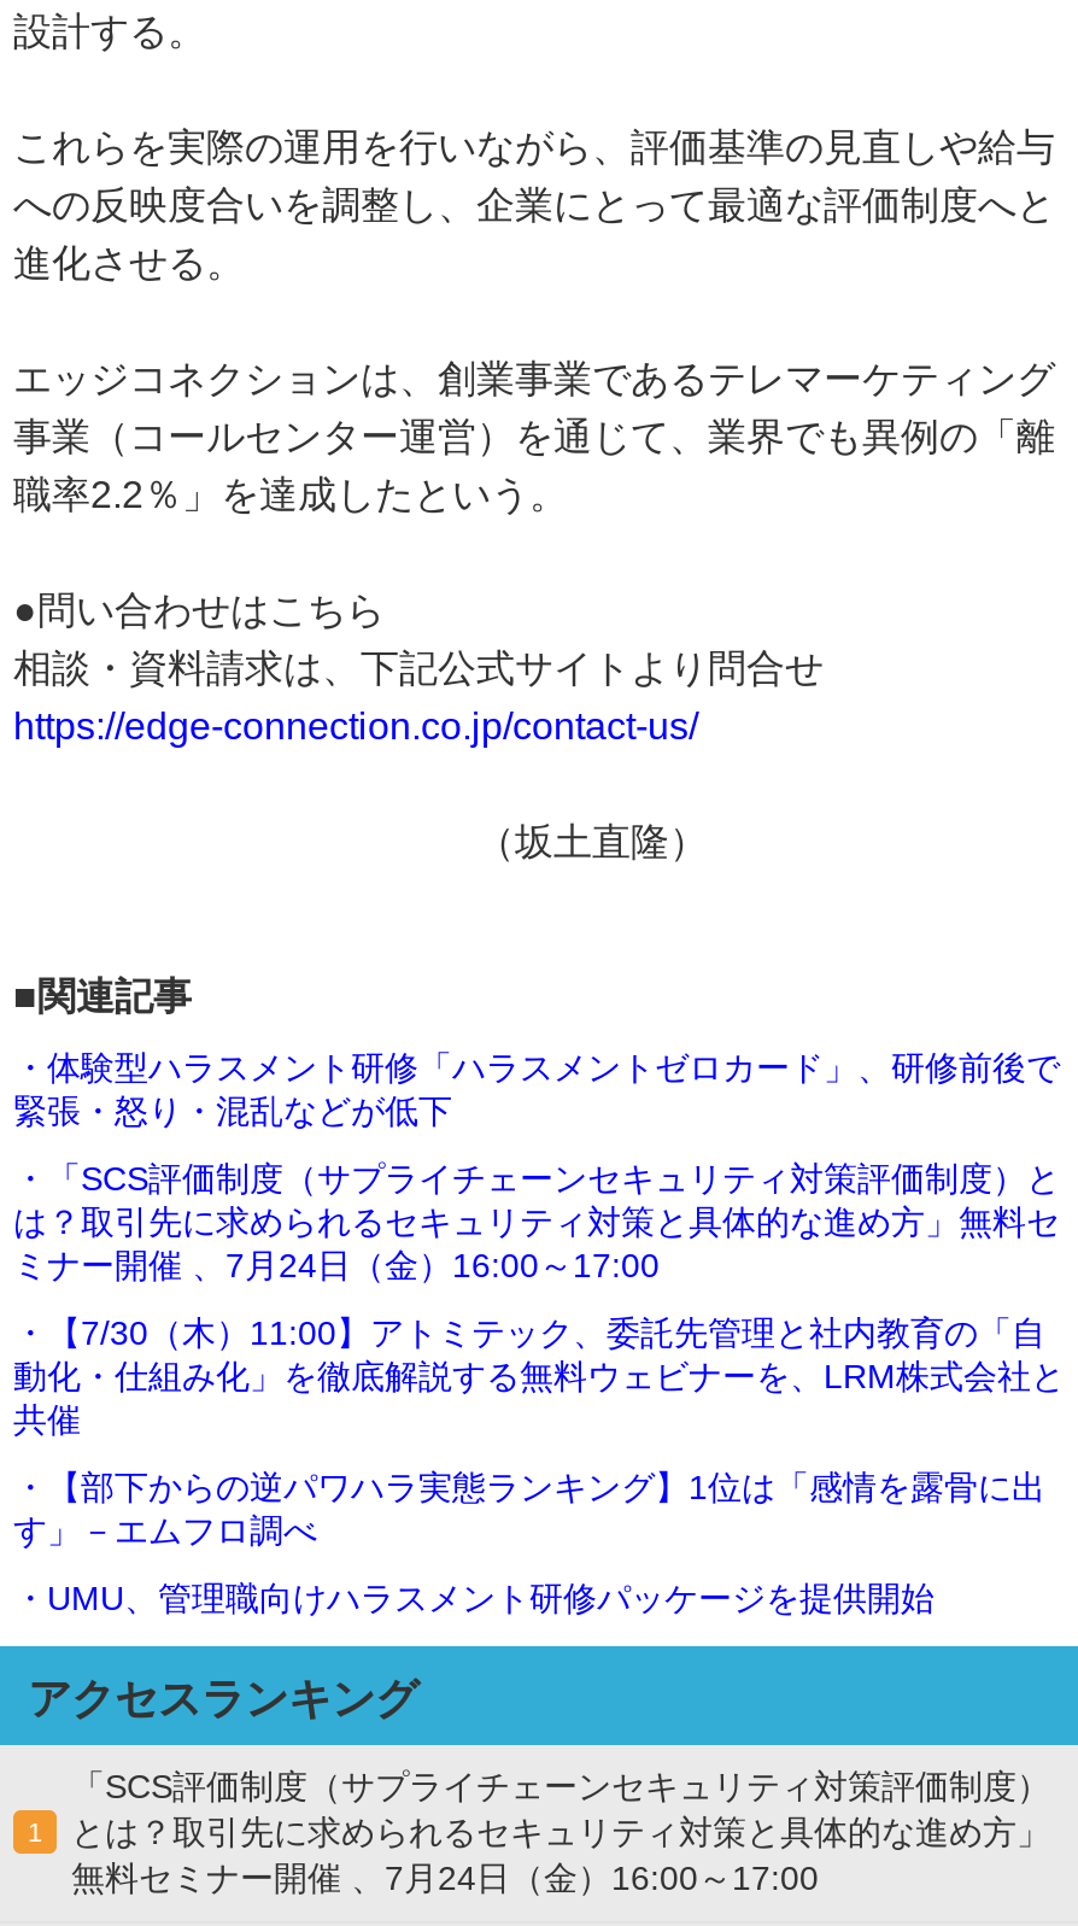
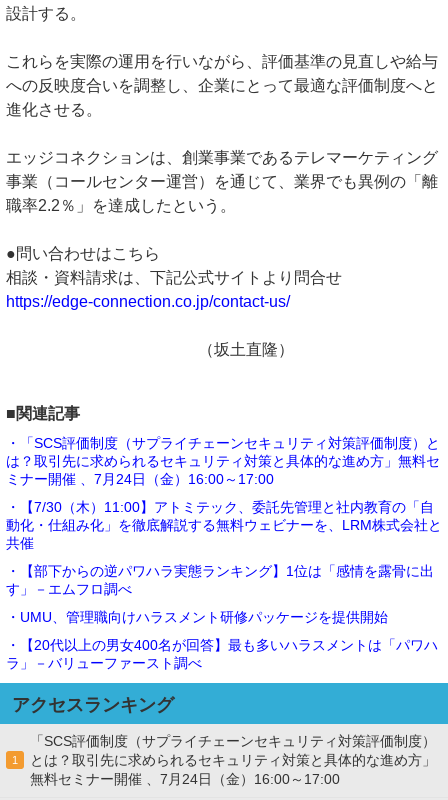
[13,1048,1060,1130] ・体験型ハラスメント研修「ハラスメントゼロカード」、研修前後で | 緊張・怒り・混乱などが低下 -> none
moved [13,1159,1065,1617] -> [6,435,442,625]: ・「SCS評価制度（サプライチェーンセキュリティ対策評価制度）と | は？取引先に求められるセキュリティ対策と具体的な進め方」無料セ | ミナー開催 、7月24日（金）16:00～17:00 | ... | す」－エムフロ調べ | ・UMU、管理職向けハラスメント研修パッケージを提供開始
none -> [6,637,438,671] ・【20代以上の男女400名が回答】最も多いハラスメントは「パワハ | ラ」－バリューファースト調べ

